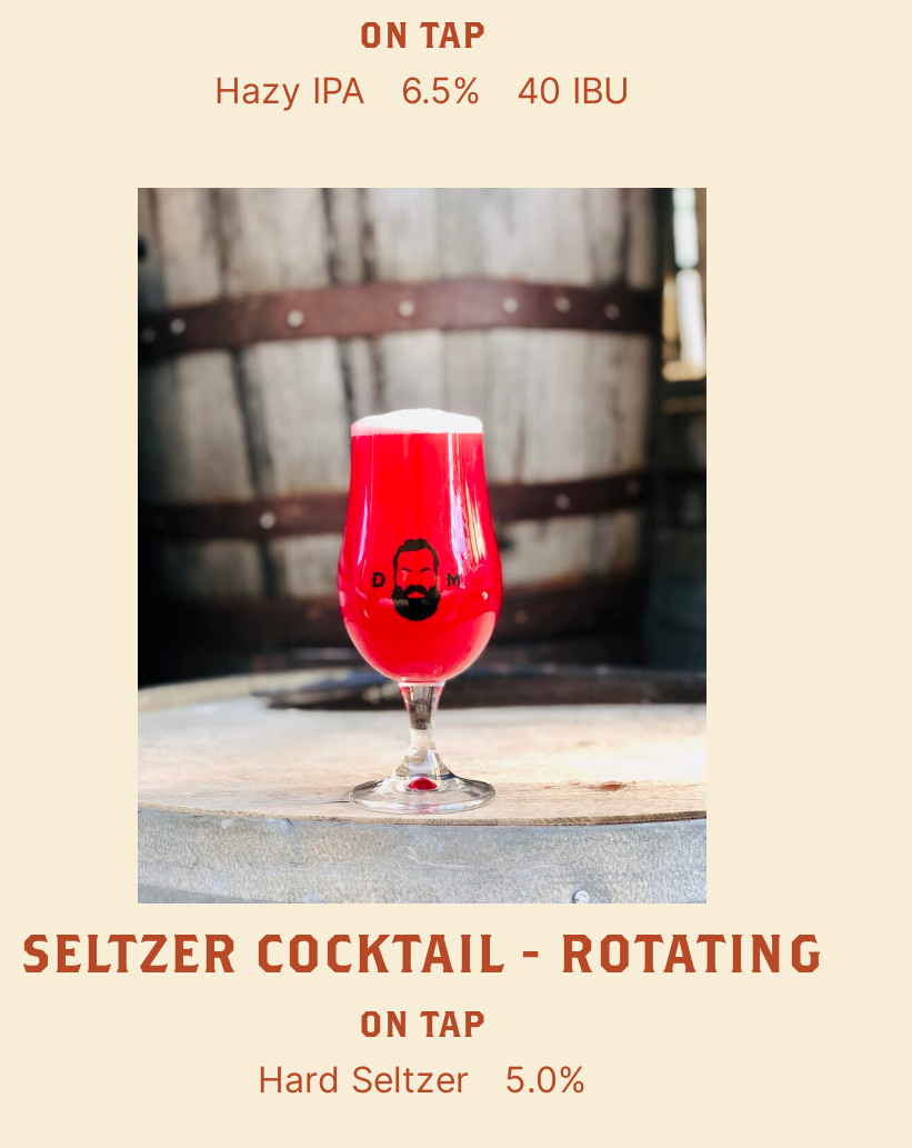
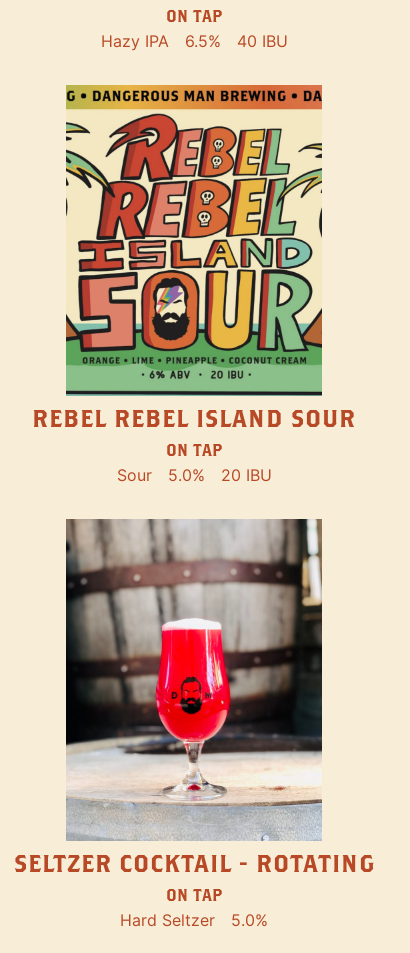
none -> [32,84,356,485] [image] | REBEL REBEL ISLAND SOUR | ON TAP | Sour | 5.0% | 20 IBU

